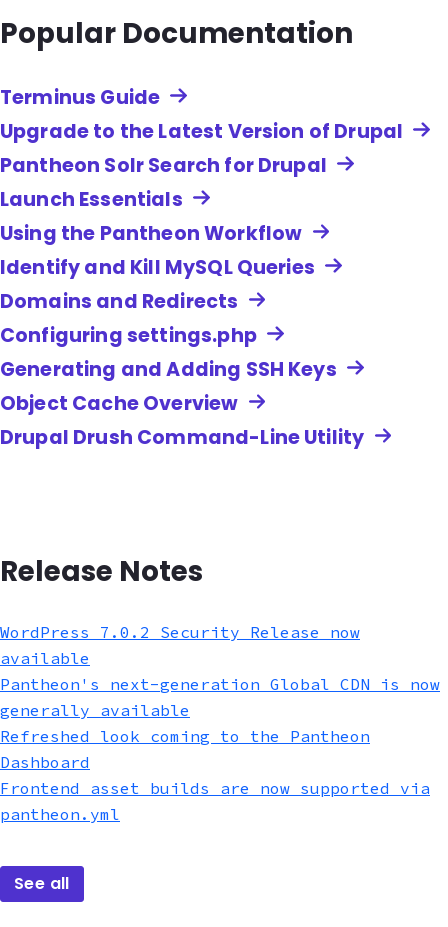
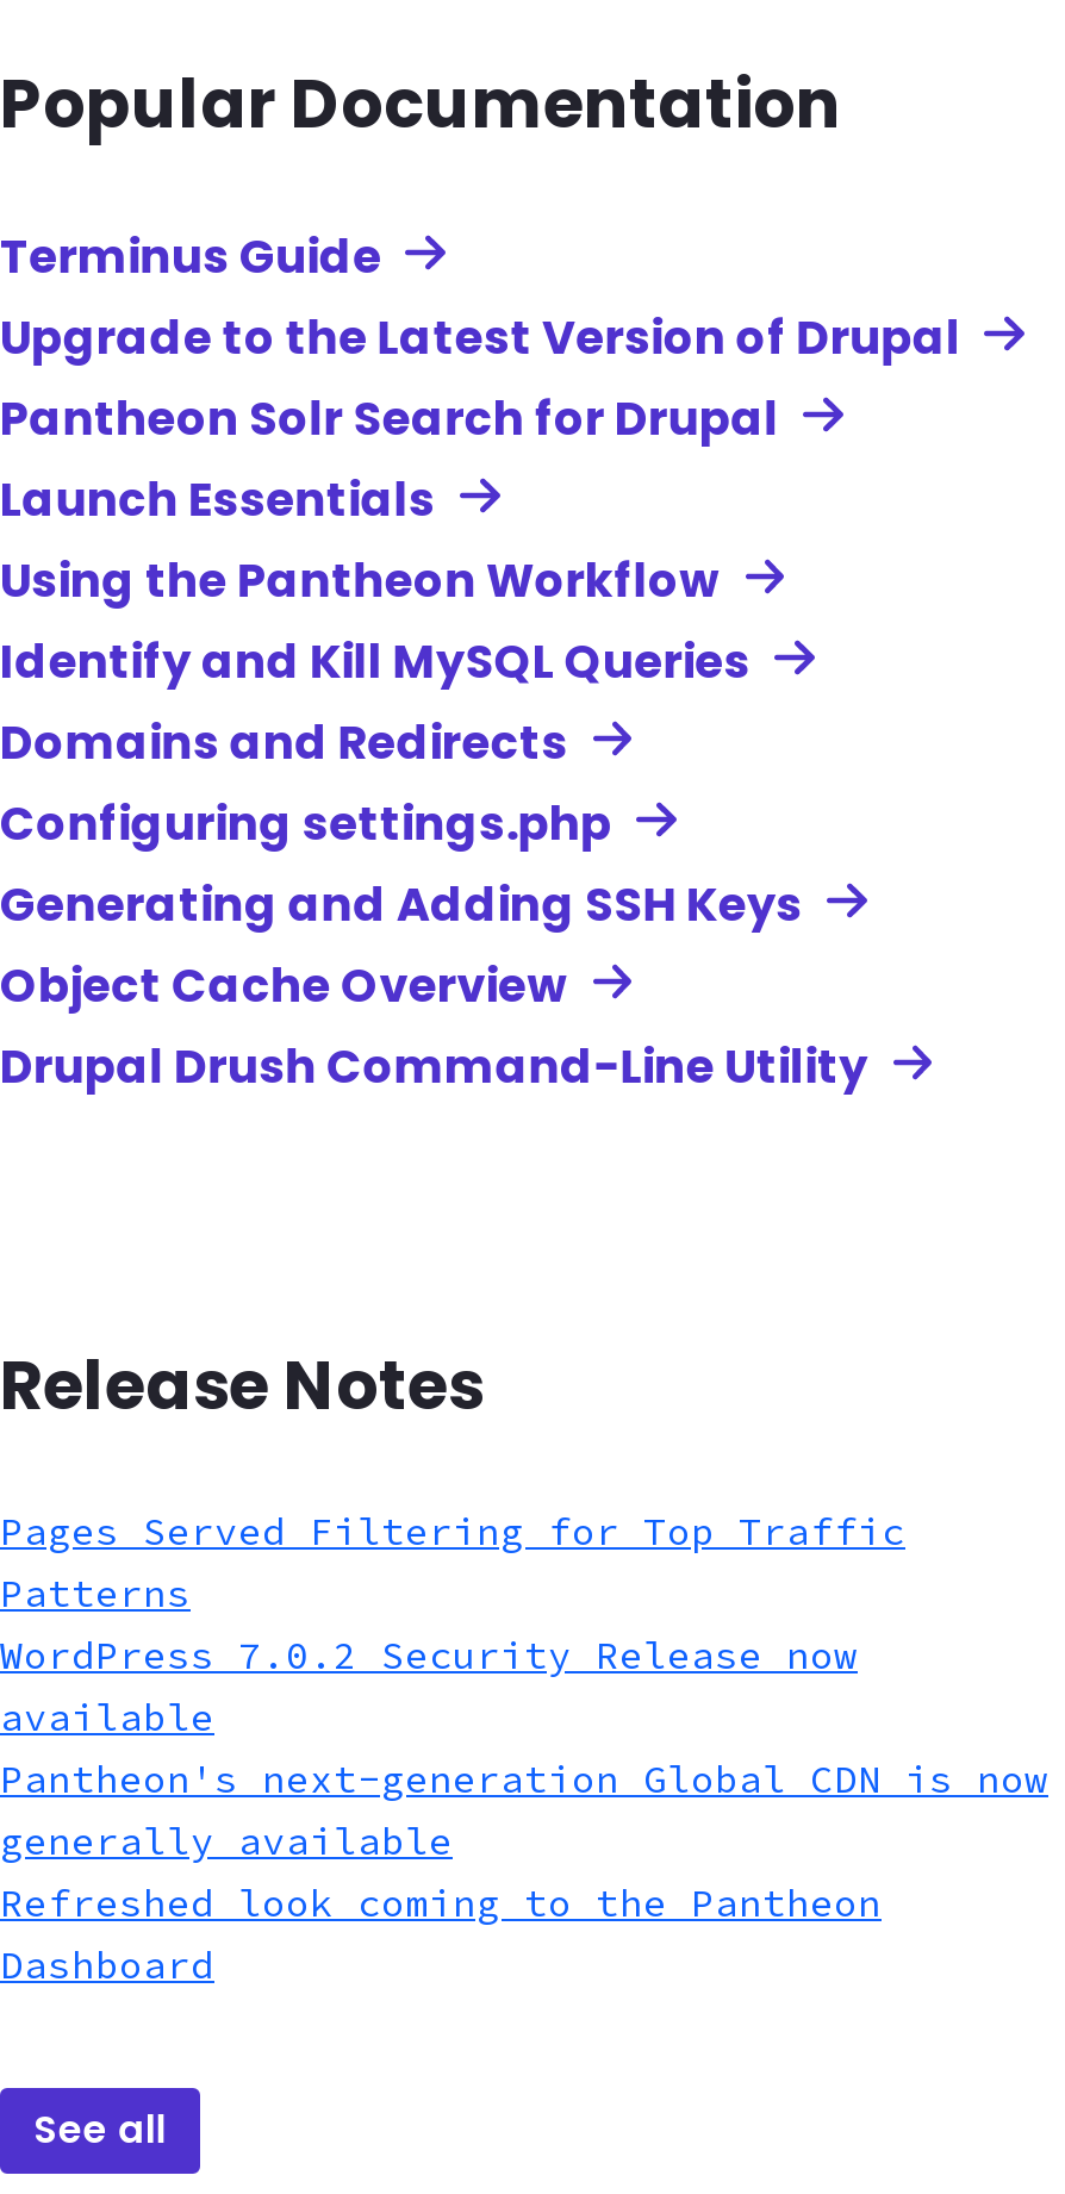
none -> [0,1506,905,1616] Pages Served Filtering for Top Traffic | Patterns
moved [0,622,440,772] -> [0,1630,1048,1988]: WordPress 7.0.2 Security Release now | available | Pantheon's next-generation Global CDN is now | generally available | Refreshed look coming to the Pantheon | Dashboard
[0,778,430,824] Frontend asset builds are now supported via | pantheon.yml -> none

